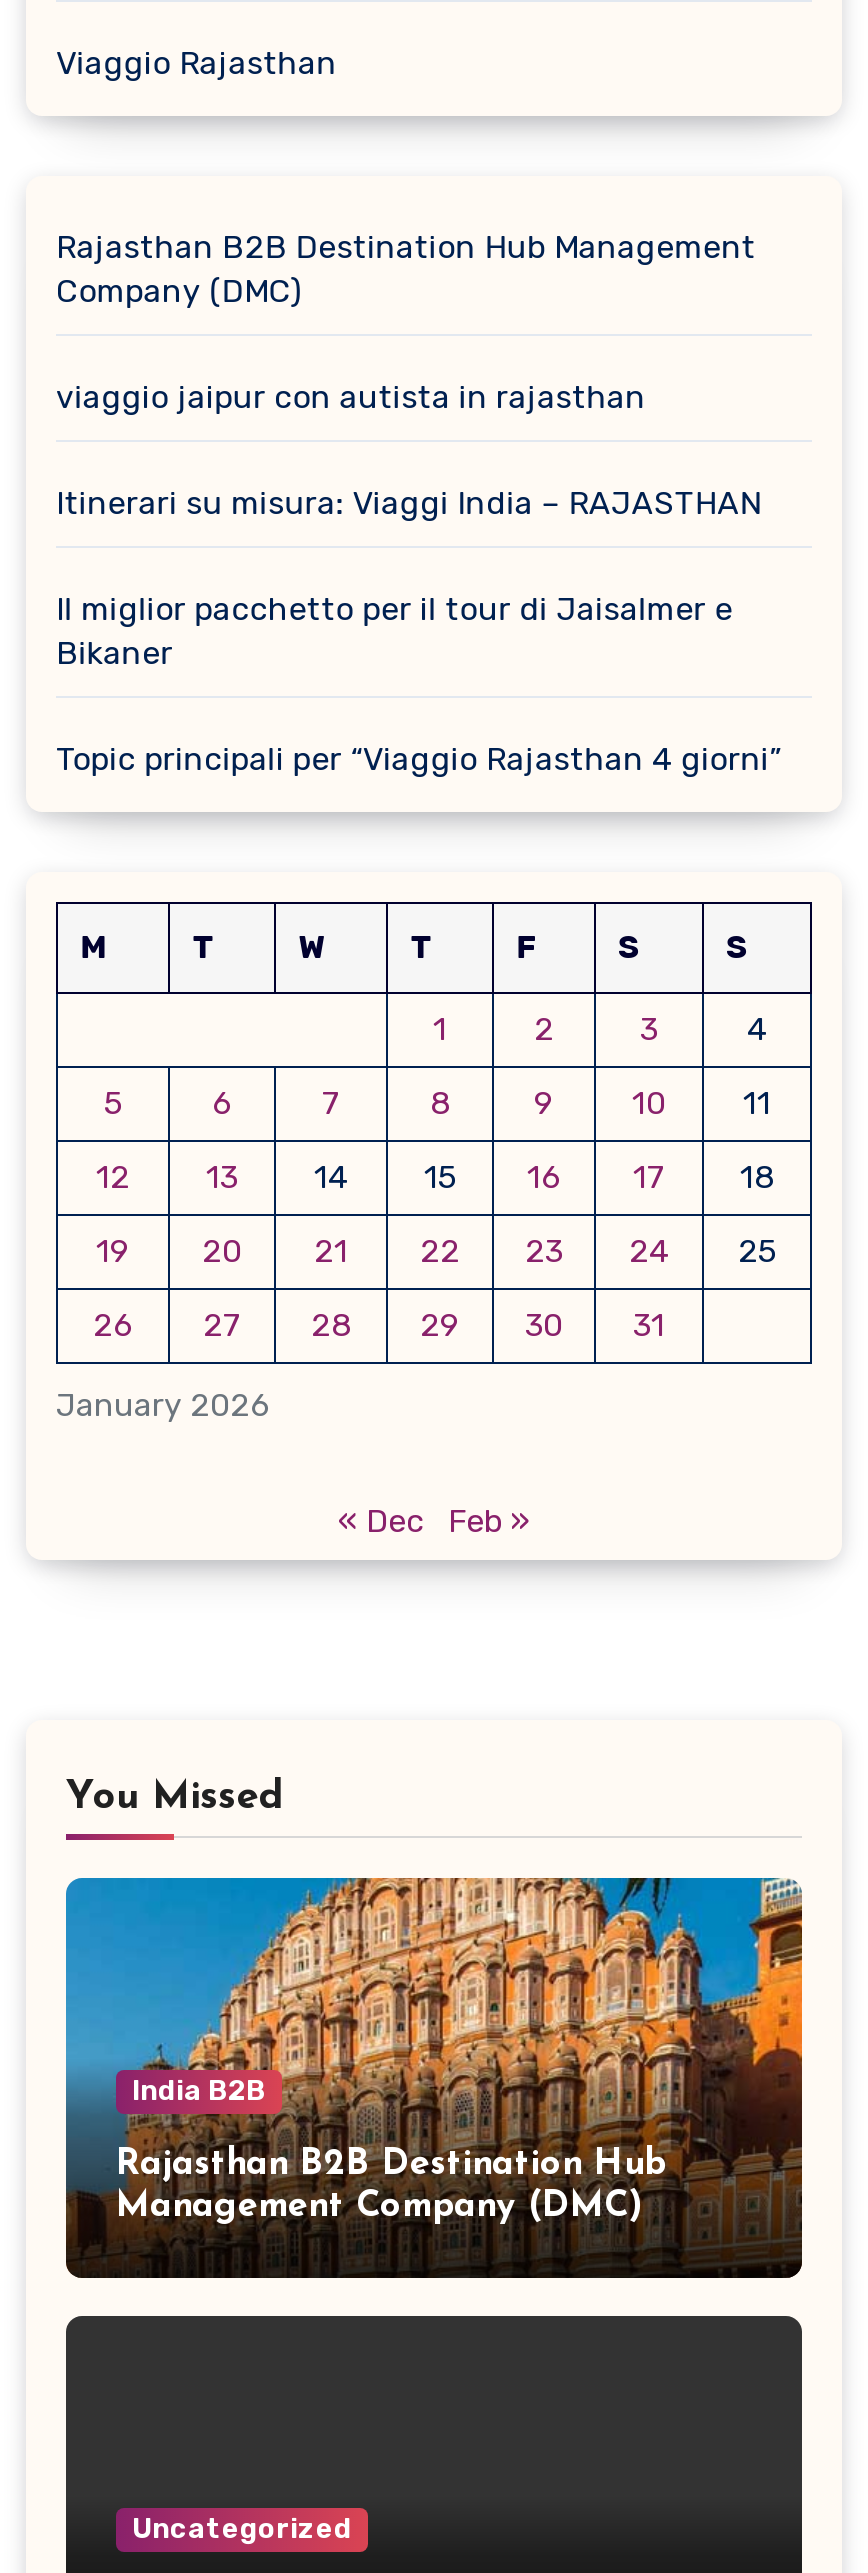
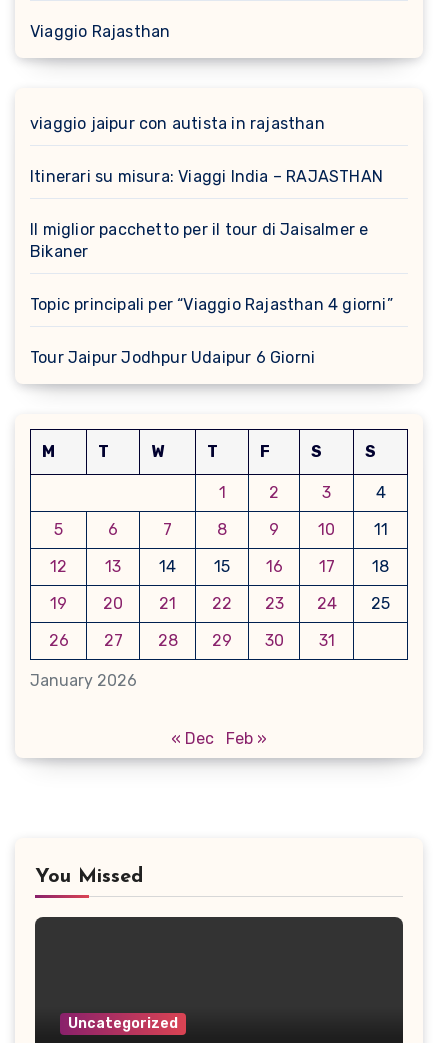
[56,229,756,311] Rajasthan B2B Destination Hub Management | Company (DMC) -> none
none -> [30,348,315,367] Tour Jaipur Jodhpur Udaipur 6 Giorni
[64,1876,804,2244] [image] | India B2B | Rajasthan B2B Destination Hub | Management Company (DMC) -> none

